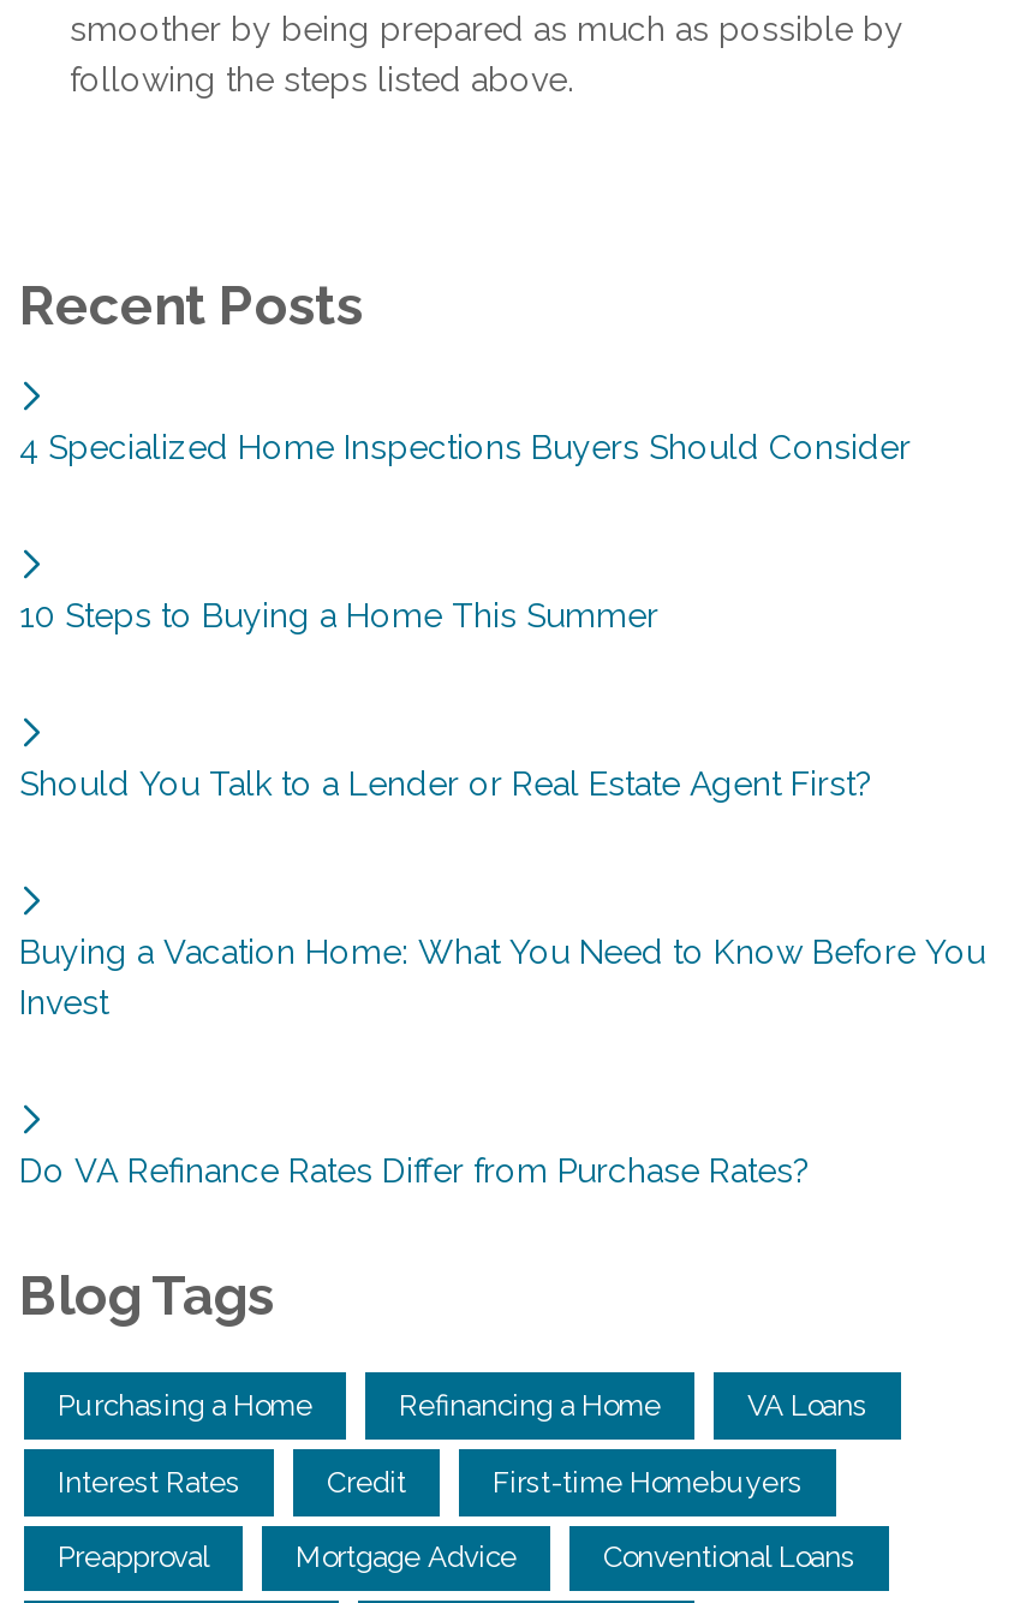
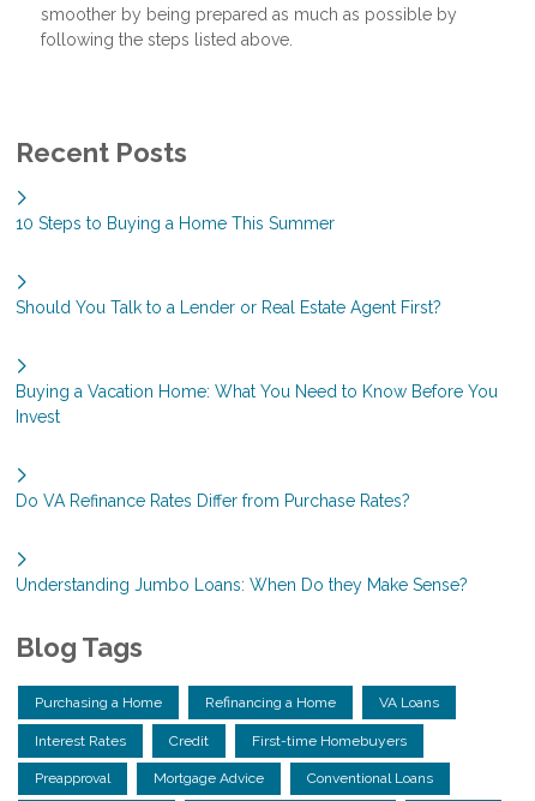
[19,427,911,465] 4 Specialized Home Inspections Buyers Should Consider -> none
moved [19,595,985,1188] -> [16,213,498,510]: 10 Steps to Buying a Home This Summer | Should You Talk to a Lender or Real Estate Agent First? | Buying a Vacation Home: What You Need to Know Before You | Invest | Do VA Refinance Rates Differ from Purchase Rates?
none -> [16,575,468,594] Understanding Jumbo Loans: When Do they Make Sense?

